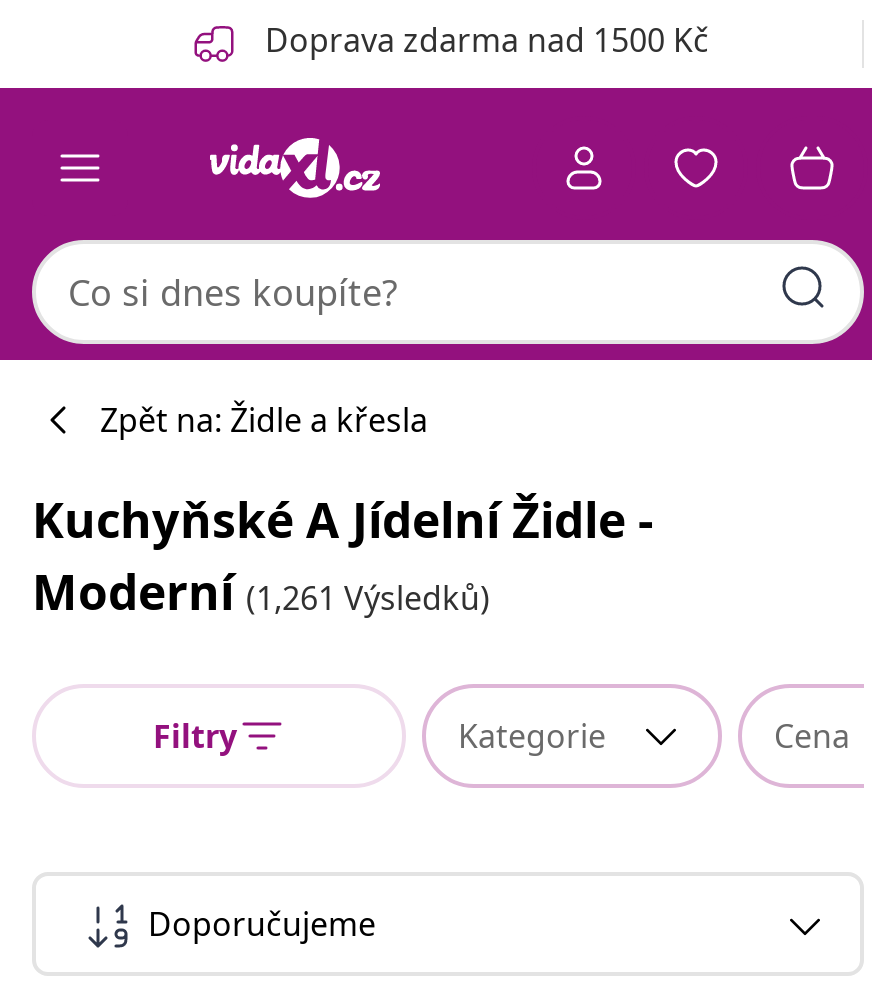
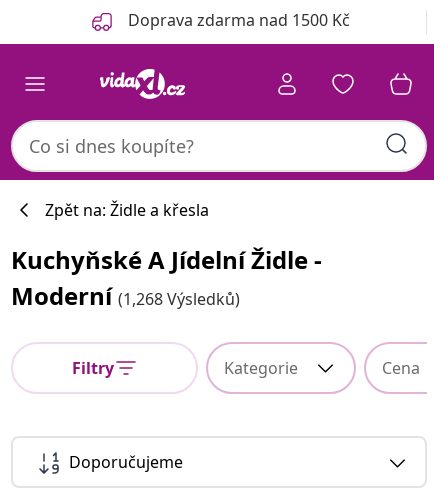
[32,557,490,623] Moderní (1,261 Výsledků) -> [11,279,240,312] Moderní (1,268 Výsledků)

